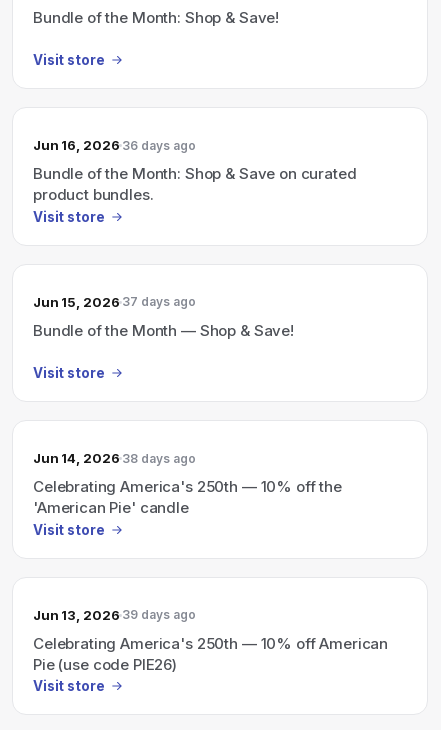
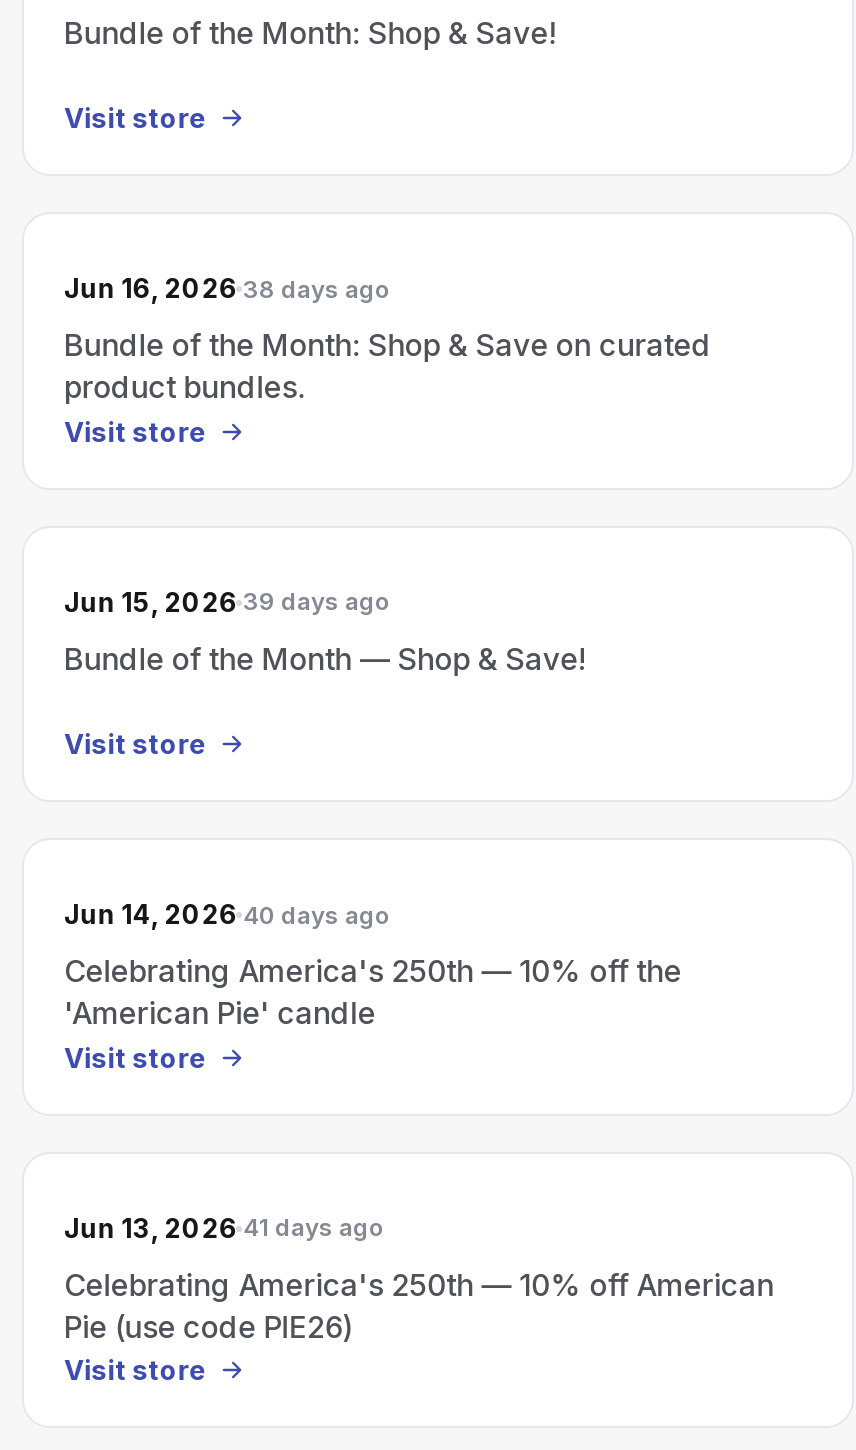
[33,137,196,153] Jun 16, 2026 36 days ago -> [64,272,391,304] Jun 16, 2026 38 days ago
[33,293,196,309] Jun 15, 2026 37 days ago -> [64,585,391,617] Jun 15, 2026 39 days ago
[33,450,196,466] Jun 14, 2026 38 days ago -> [64,898,391,930] Jun 14, 2026 40 days ago
[33,606,196,622] Jun 13, 2026 39 days ago -> [64,1211,385,1243] Jun 13, 2026 41 days ago

